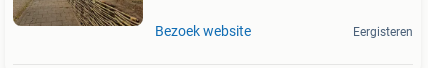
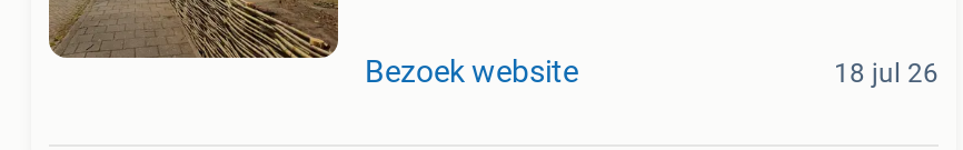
[353,25,413,39] Eergisteren -> [834,57,939,88] 18 jul 26

